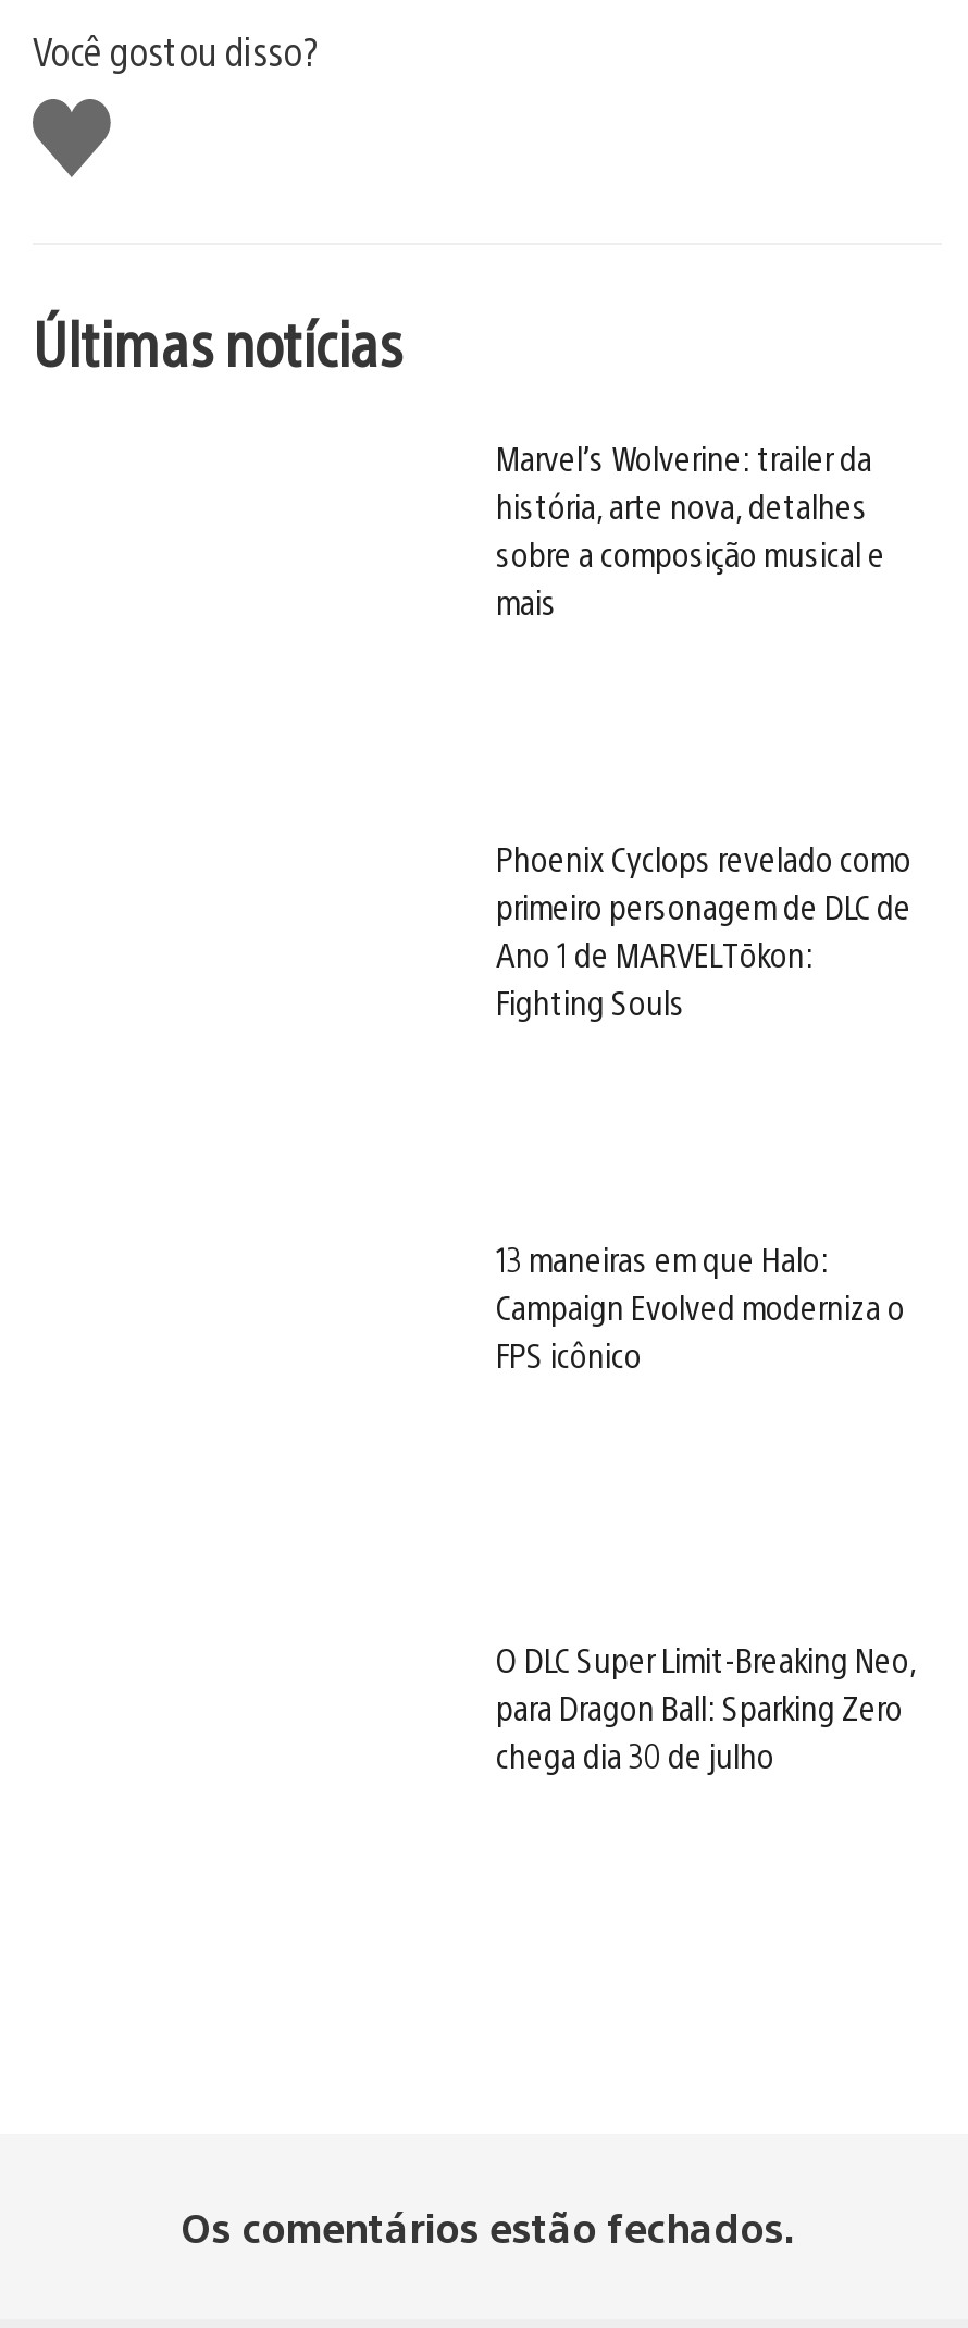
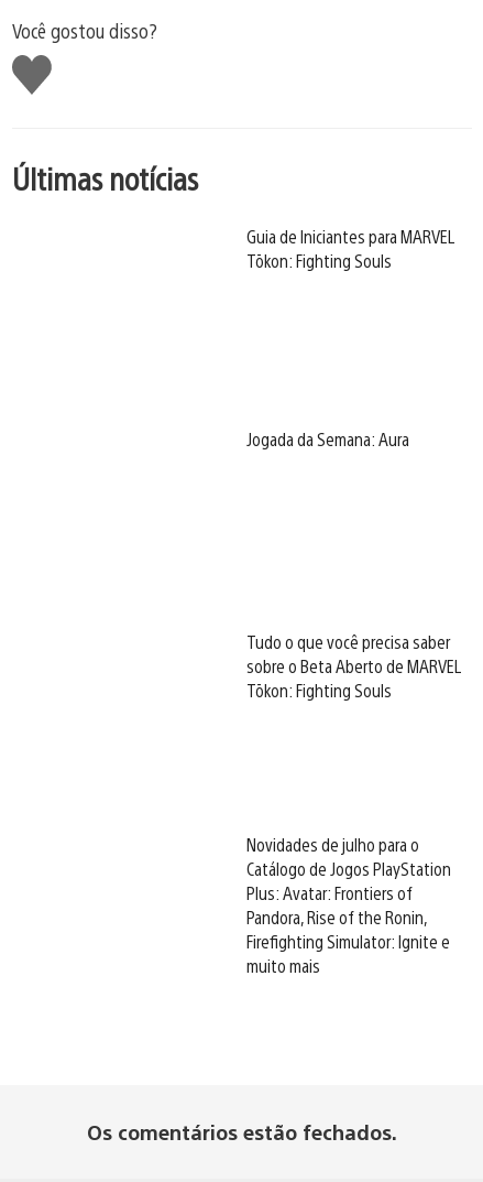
[496,435,885,625] Marvel’s Wolverine: trailer da | história, arte nova, detalhes | sobre a composição musical e | mais -> [246,225,454,273] Guia de Iniciantes para MARVEL | Tōkon: Fighting Souls
[496,836,911,1025] Phoenix Cyclops revelado como | primeiro personagem de DLC de | Ano 1 de MARVEL Tōkon: | Fighting Souls -> [246,428,409,451] Jogada da Semana: Aura
[496,1236,905,1378] 13 maneiras em que Halo: | Campaign Evolved moderniza o | FPS icônico -> [246,631,461,702] Tudo o que você precisa saber | sobre o Beta Aberto de MARVEL | Tōkon: Fighting Souls
[496,1637,916,1778] O DLC Super Limit-Breaking Neo, | para Dragon Ball: Sparking Zero | chega dia 30 de julho -> [246,833,451,978] Novidades de julho para o | Catálogo de Jogos PlayStation | Plus: Avatar: Frontiers of | Pandora, Rise of the Ronin, | Firefighting Simulator: Ignite e | muito mais

